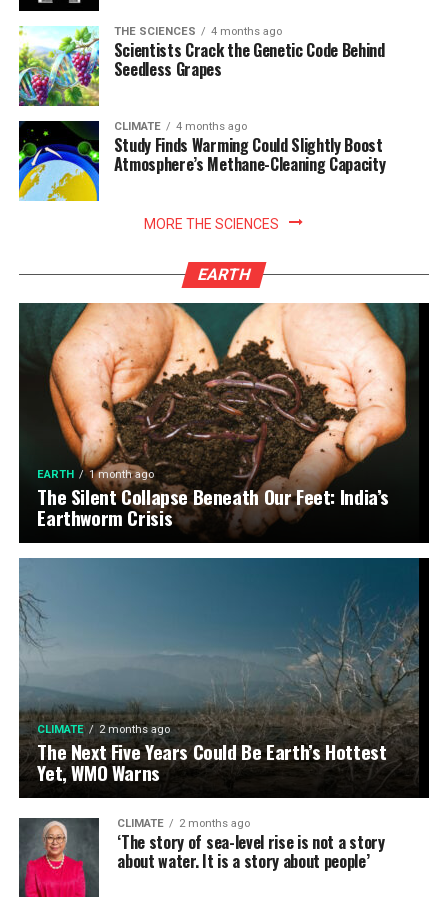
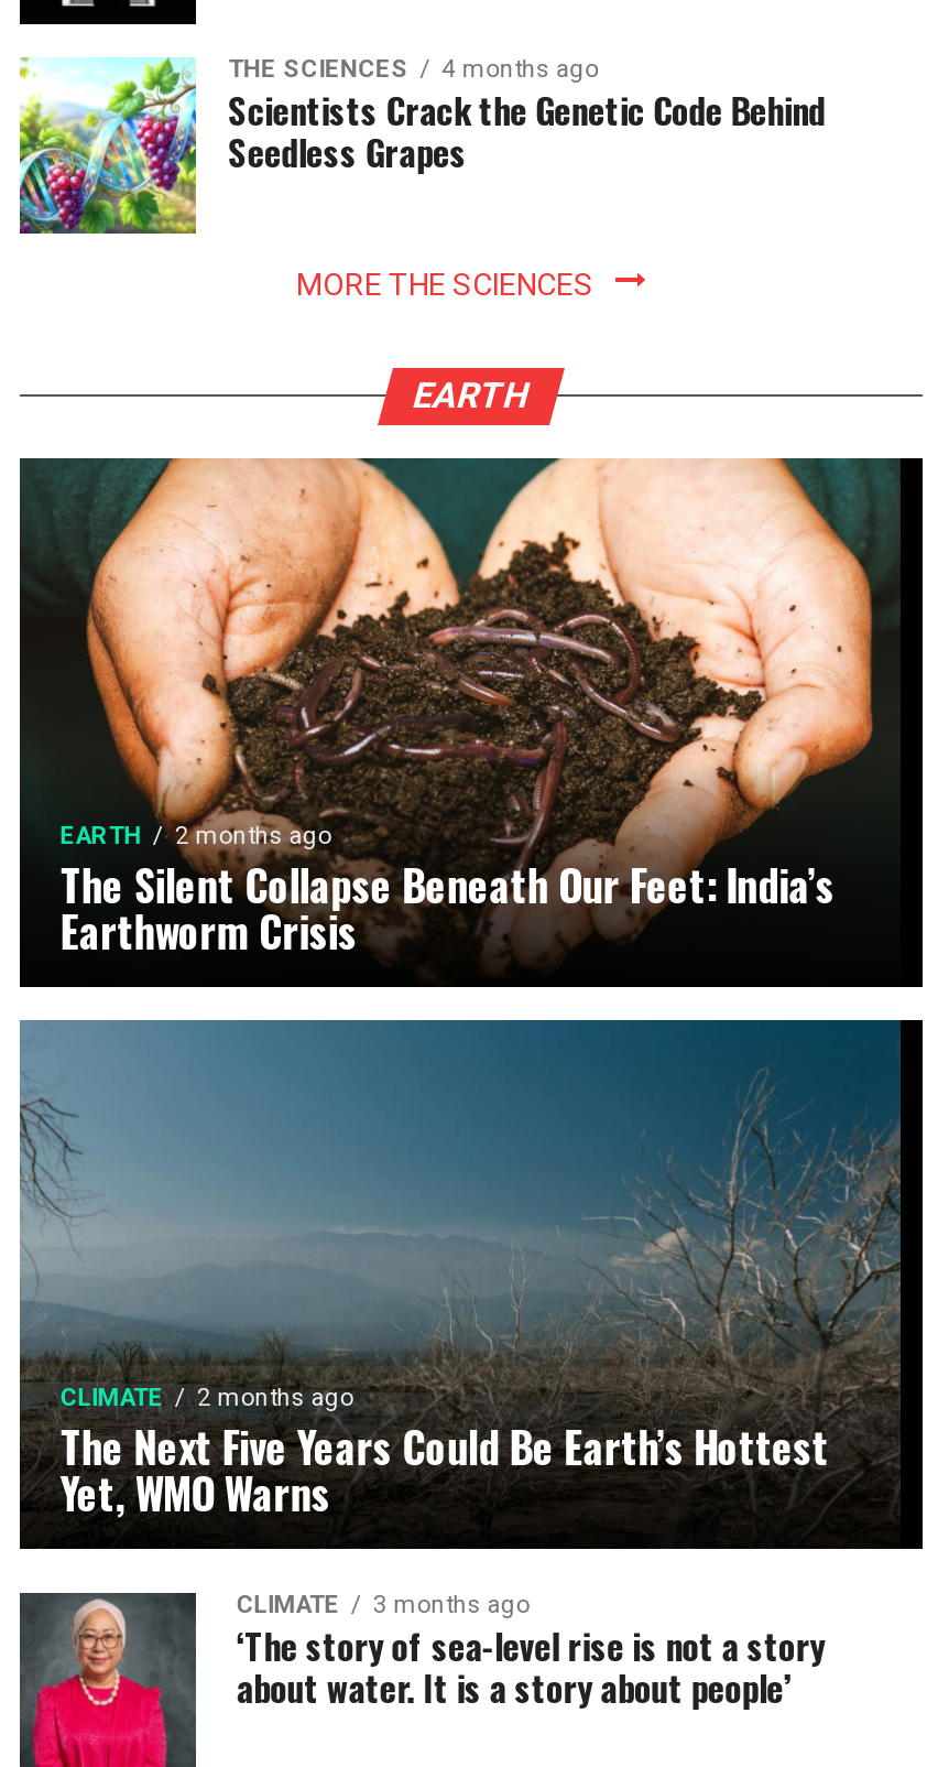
[18,120,385,202] [image] | CLIMATE | 4 months ago | Study Finds Warming Could Slightly Boost | Atmosphere’s Methane-Cleaning Capacity -> none
[37,468,154,481] EARTH 1 month ago -> [60,822,331,850] EARTH 2 months ago
[117,817,250,830] CLIMATE 2 months ago -> [236,1591,529,1619] CLIMATE 3 months ago

